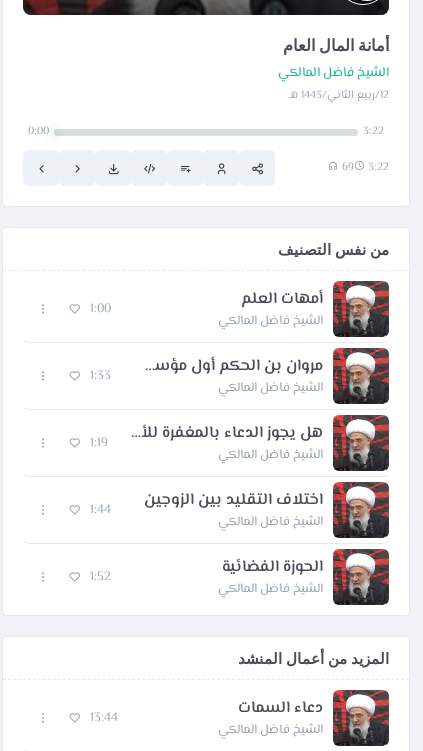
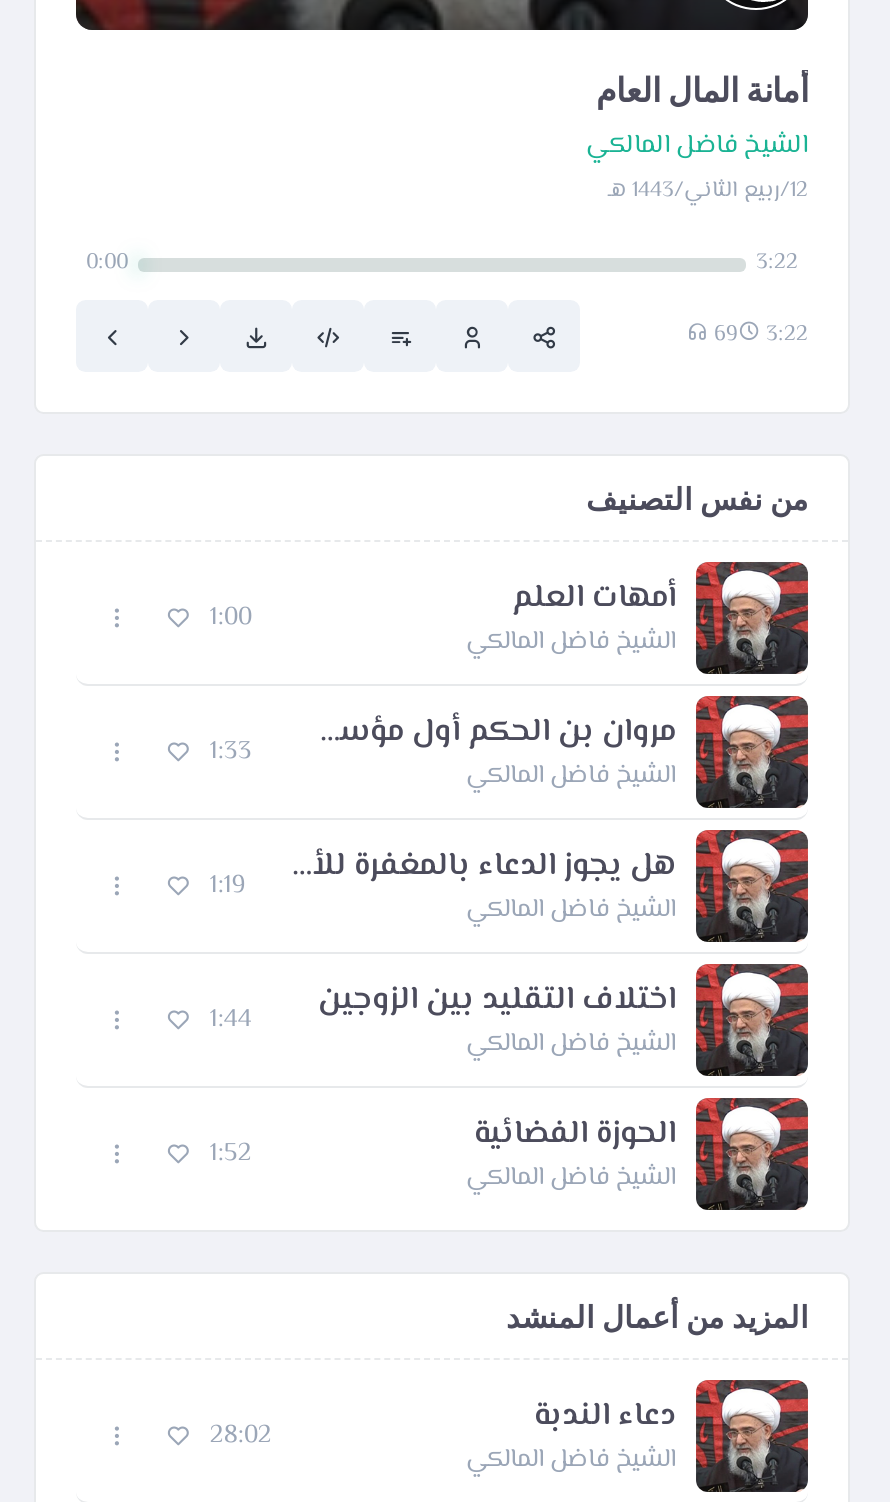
[238,695,323,720] دعاء السمات -> [534,1391,676,1441] دعاء الندبة
[90,707,118,727] 13:44 -> [210,1415,272,1455] 28:02

